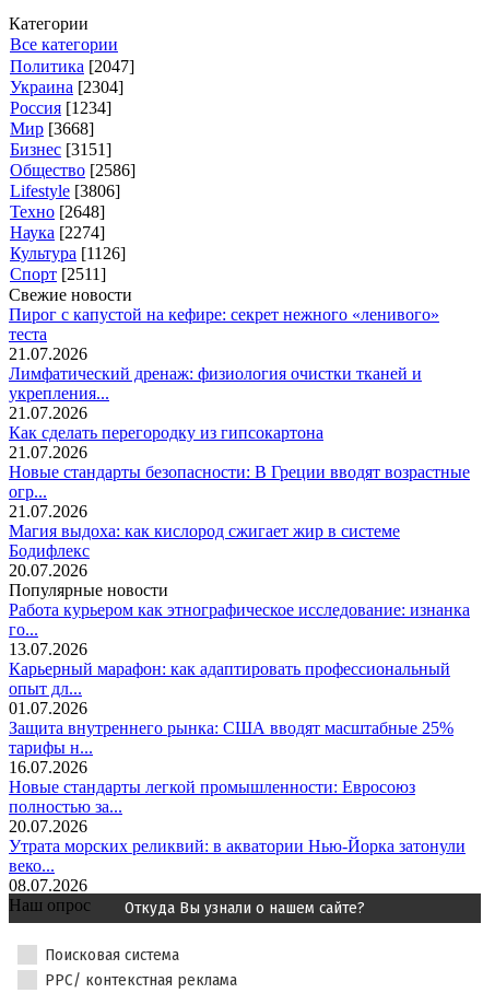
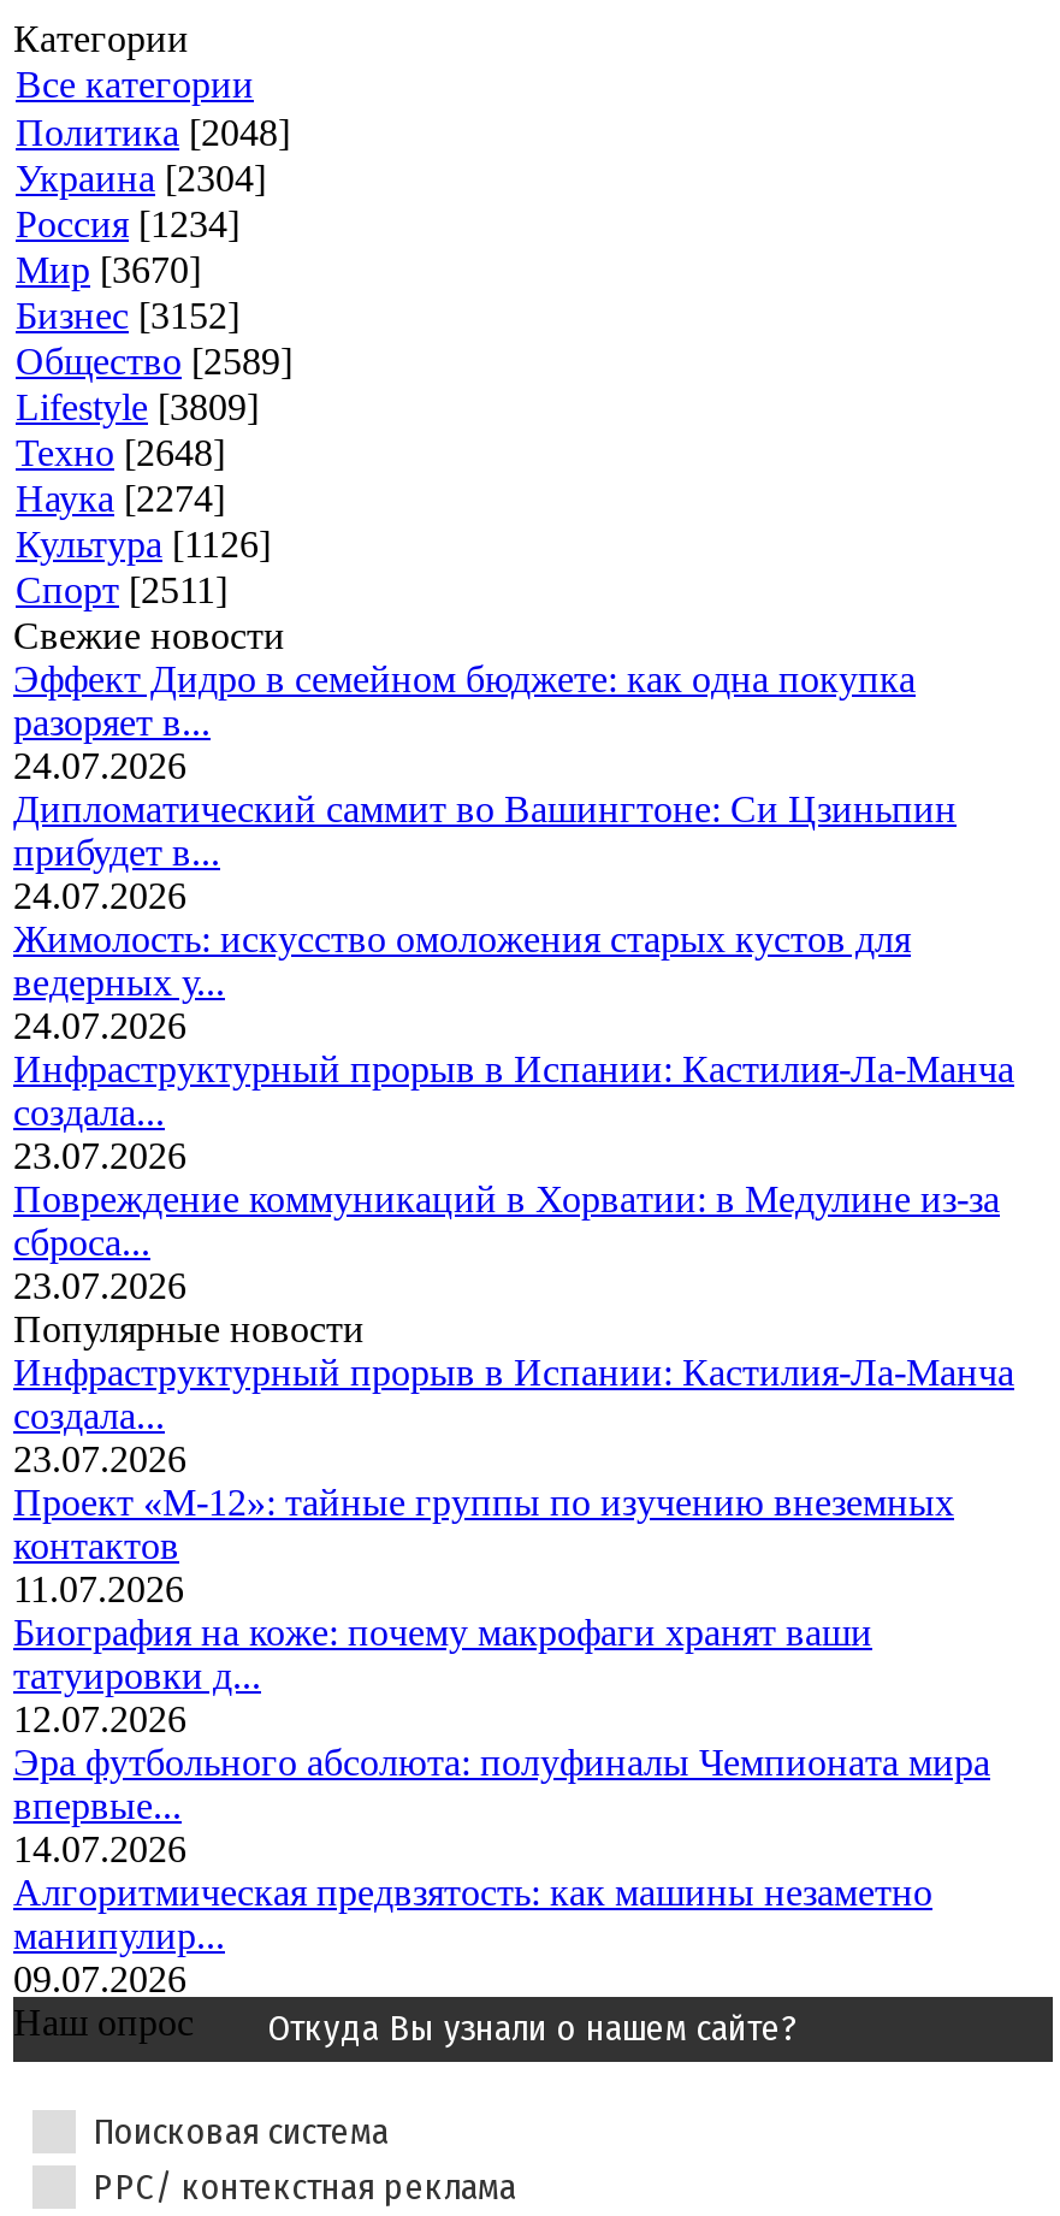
[10,57,134,75] Политика [2047] -> [16,111,290,152] Политика [2048]
[10,119,94,138] Мир [3668] -> [16,249,201,290] Мир [3670]
[10,140,111,158] Бизнес [3151] -> [16,294,239,335] Бизнес [3152]
[10,161,136,179] Общество [2586] -> [16,340,292,381] Общество [2589]
[10,181,120,200] Lifestyle [3806] -> [16,386,259,427] Lifestyle [3809]
[9,305,470,579] Пирог с капустой на кефире: секрет нежного «ленивого» | теста | 21.07.2026 | Лимфатический дренаж: физиология очистки тканей и | укрепления... | 21.07.2026 | Как сделать перегородку из гипсокартона | 21.07.2026 | Новые стандарты безопасности: В Греции вводят возрастные | огр... | 21.07.2026 | Магия выдоха: как кислород сжигает жир в системе | Бодифлекс | 20.07.2026 -> [13,658,1014,1306] Эффект Дидро в семейном бюджете: как одна покупка | разоряет в... | 24.07.2026 | Дипломатический саммит во Вашингтоне: Си Цзиньпин | прибудет в... | 24.07.2026 | Жимолость: искусство омоложения старых кустов для | ведерных у... | 24.07.2026 | Инфраструктурный прорыв в Испании: Кастилия-Ла-Манча | создала... | 23.07.2026 | Повреждение коммуникаций в Хорватии: в Медулине из-за | сброса... | 23.07.2026
[9,600,470,894] Работа курьером как этнографическое исследование: изнанка | го... | 13.07.2026 | Карьерный марафон: как адаптировать профессиональный | опыт дл... | 01.07.2026 | Защита внутреннего рынка: США вводят масштабные 25% | тарифы н... | 16.07.2026 | Новые стандарты легкой промышленности: Евросоюз | полностью за... | 20.07.2026 | Утрата морских реликвий: в акватории Нью-Йорка затонули | веко... | 08.07.2026 -> [13,1351,1014,1999] Инфраструктурный прорыв в Испании: Кастилия-Ла-Манча | создала... | 23.07.2026 | Проект «М-12»: тайные группы по изучению внеземных | контактов | 11.07.2026 | Биография на коже: почему макрофаги хранят ваши | татуировки д... | 12.07.2026 | Эра футбольного абсолюта: полуфиналы Чемпионата мира | впервые... | 14.07.2026 | Алгоритмическая предвзятость: как машины незаметно | манипулир... | 09.07.2026

